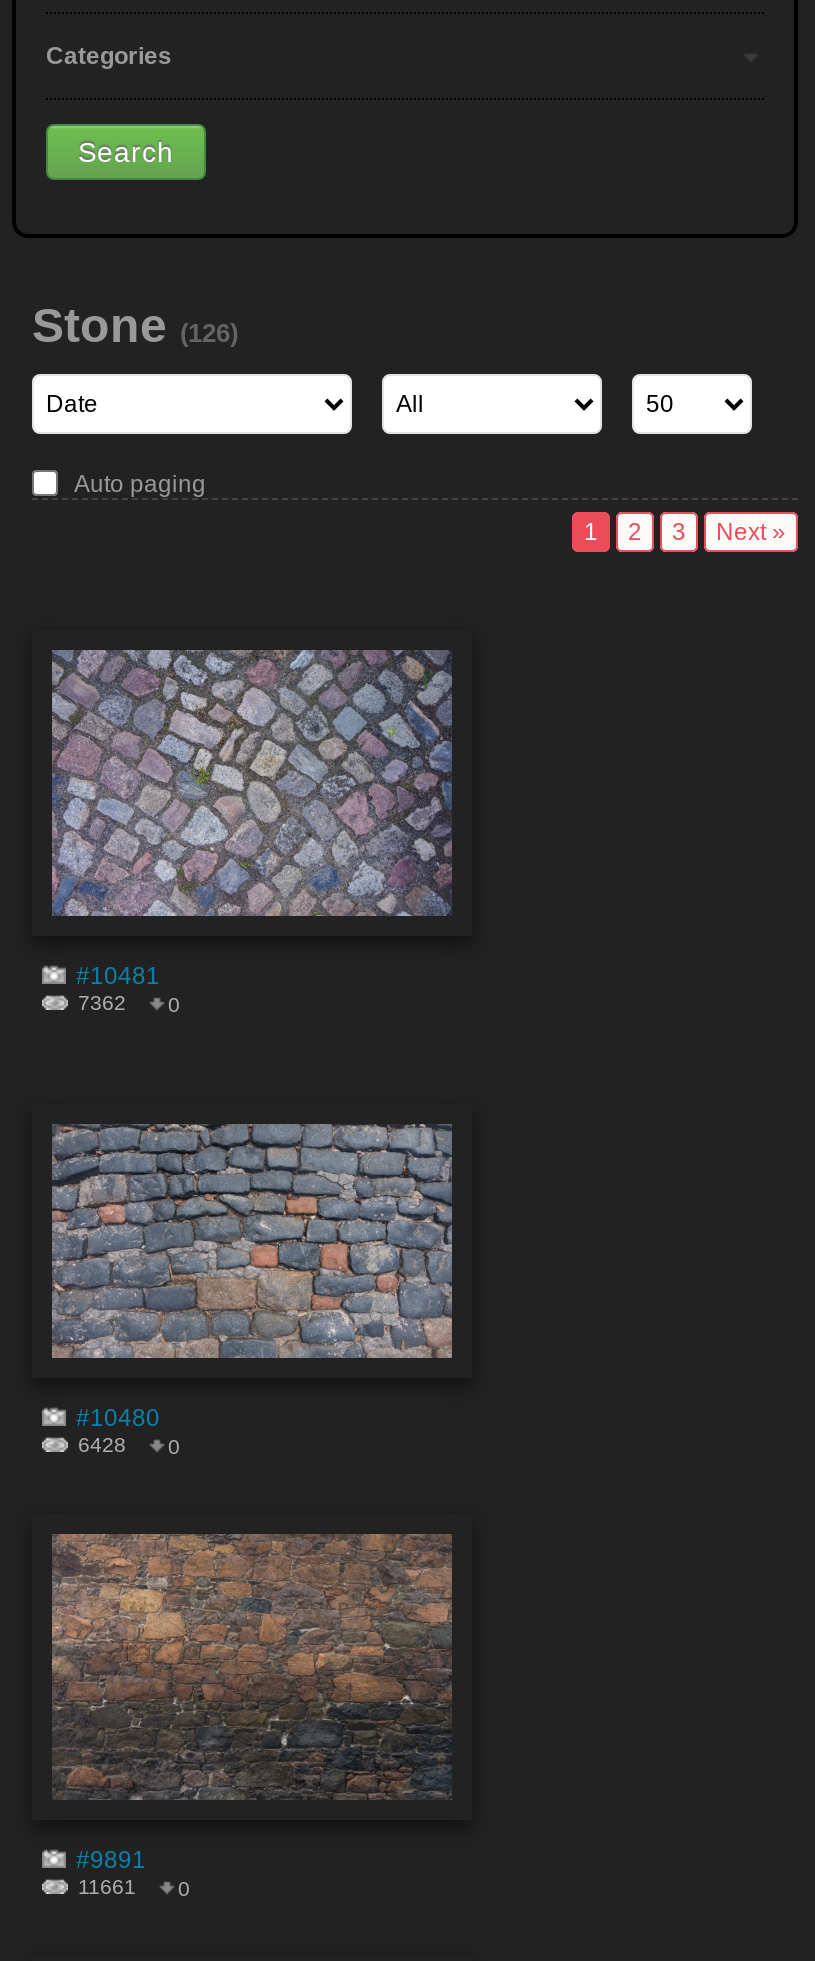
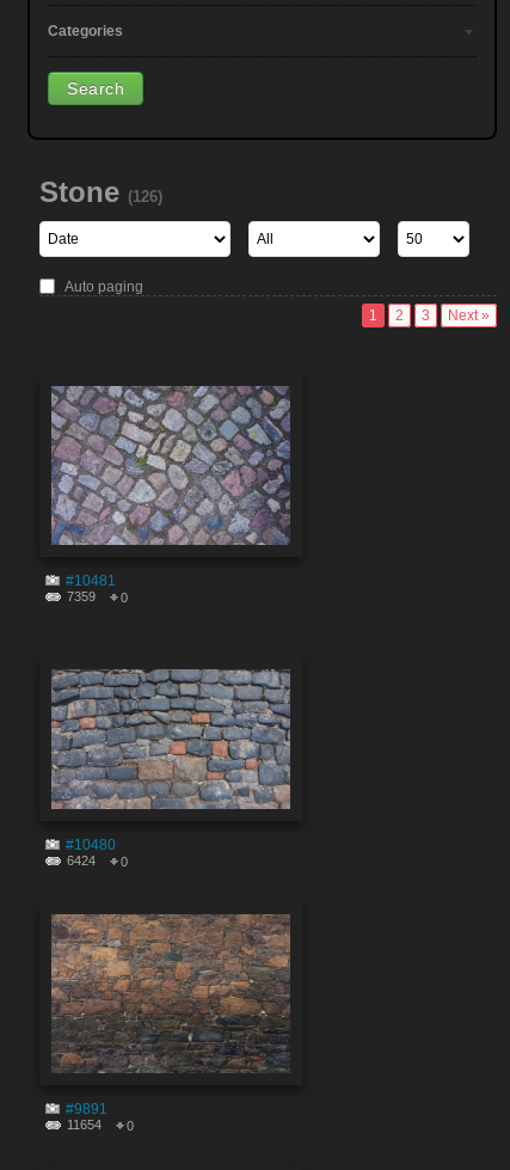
[78,990,180,1016] 7362 0 -> [67,589,128,605] 7359 0
[78,1432,180,1458] 6428 0 -> [67,853,128,869] 6424 0
[78,1874,190,1900] 11661 0 -> [67,1117,134,1133] 11654 0

